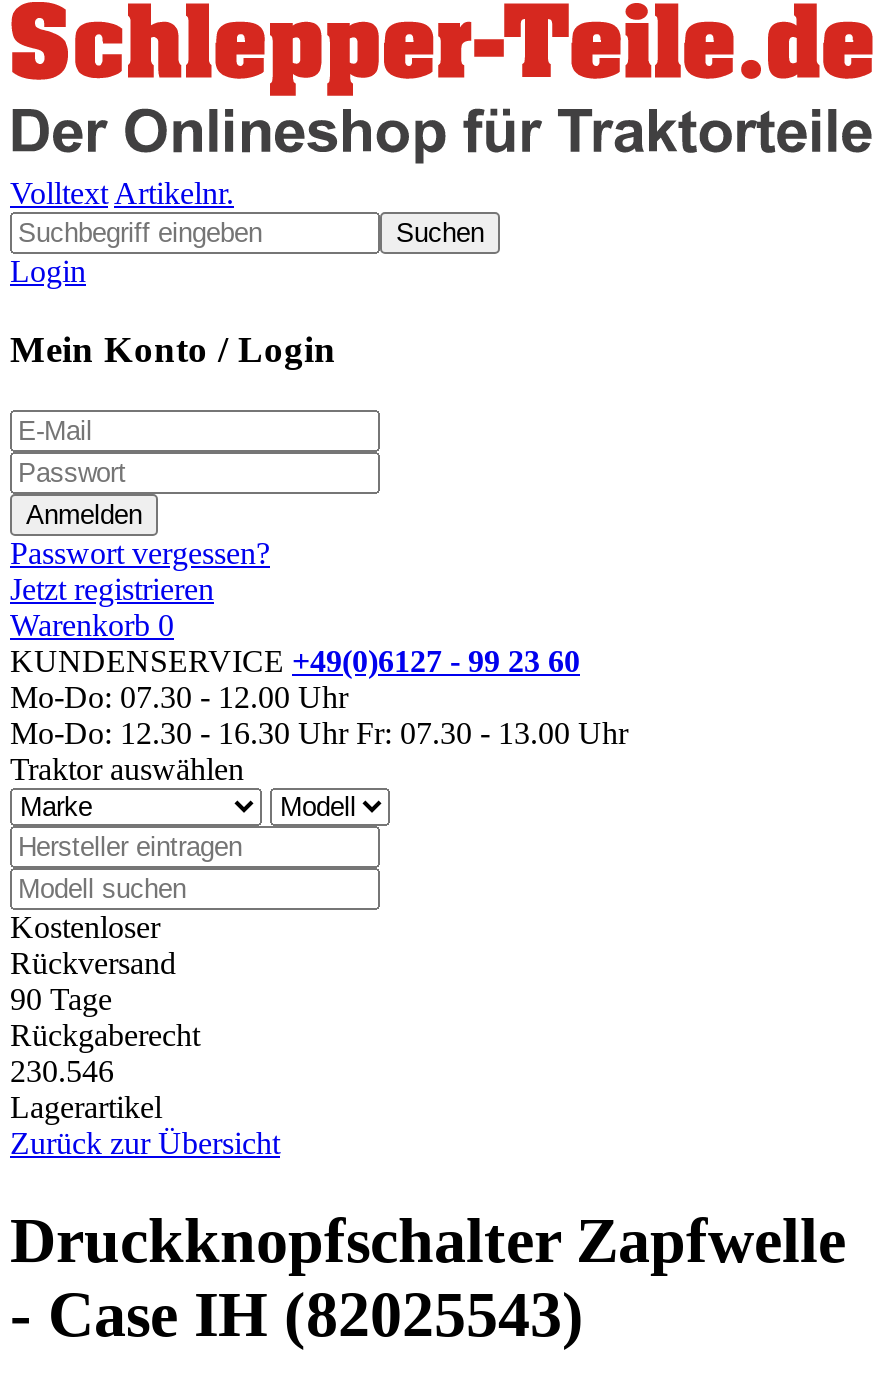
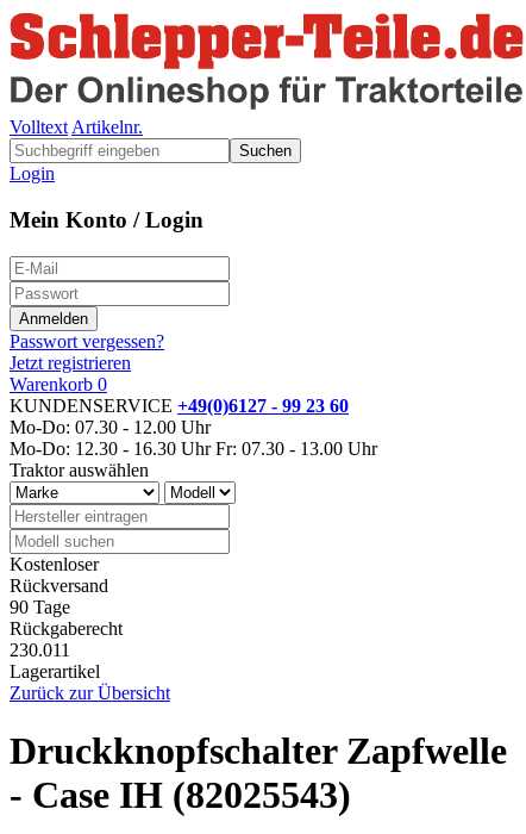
[10,1054,114,1088] 230.546 -> [10,640,70,660] 230.011

